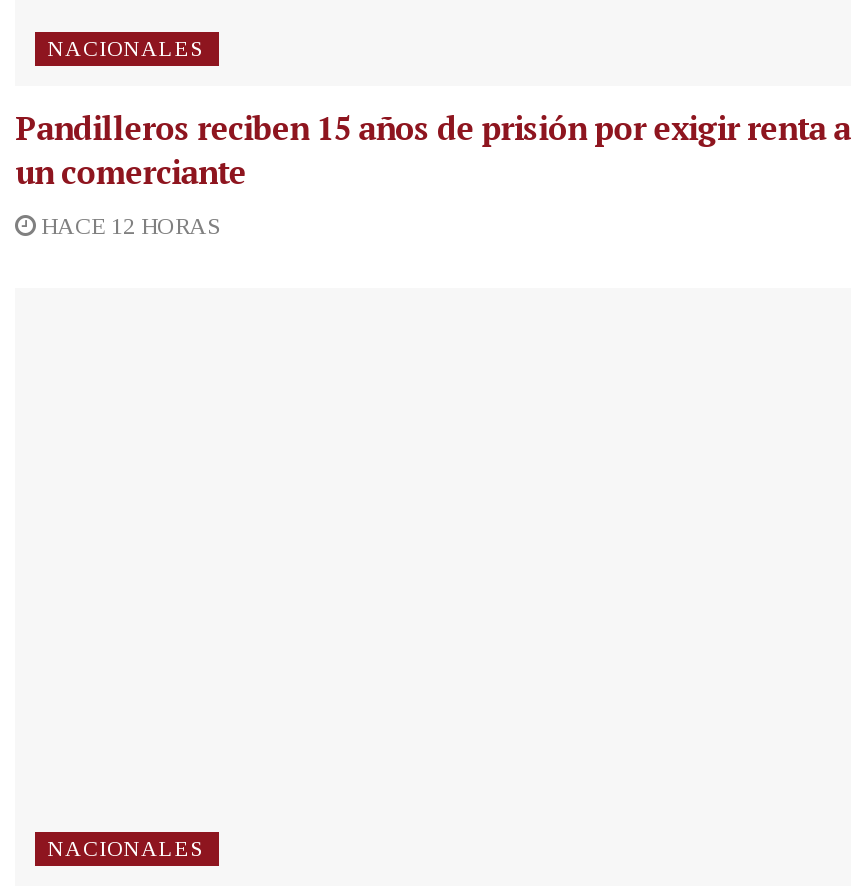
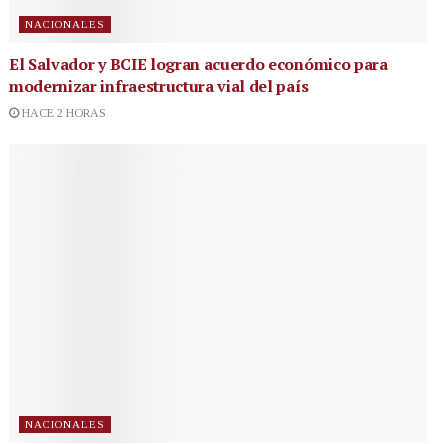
[15,107,851,241] Pandilleros reciben 15 años de prisión por exigir renta a | un comerciante | HACE 12 HORAS -> [9,53,388,120] El Salvador y BCIE logran acuerdo económico para | modernizar infraestructura vial del país | HACE 2 HORAS

